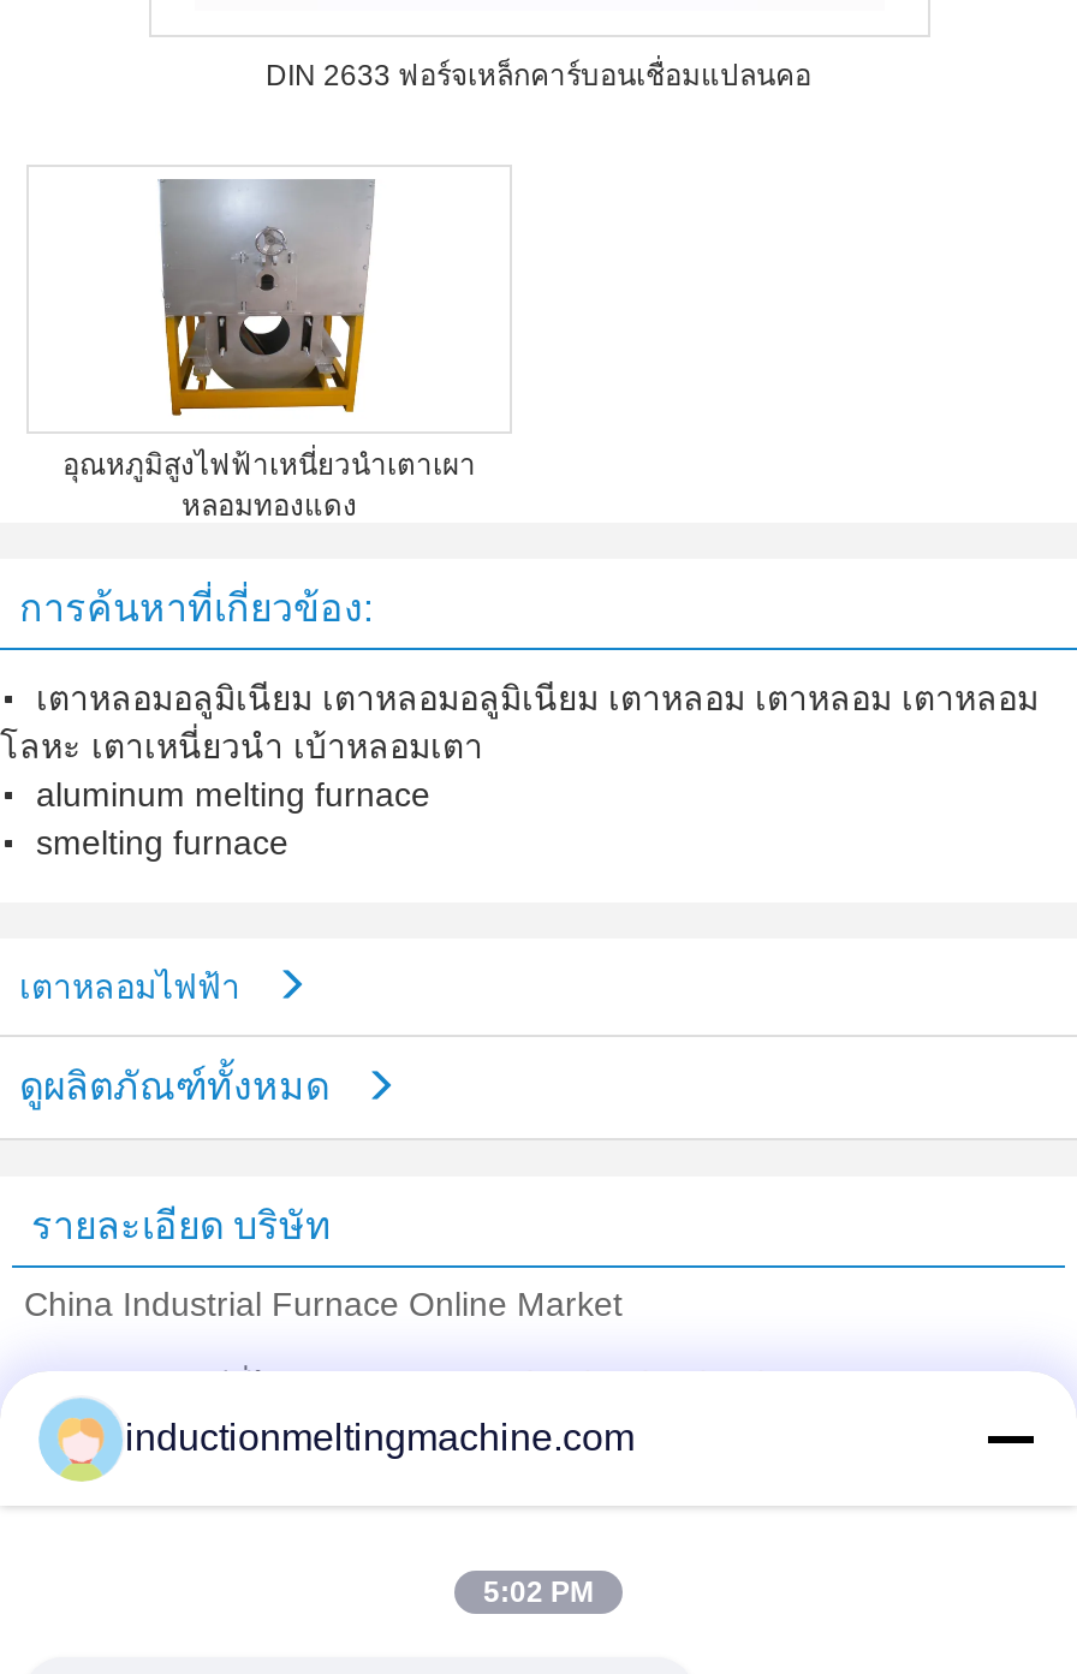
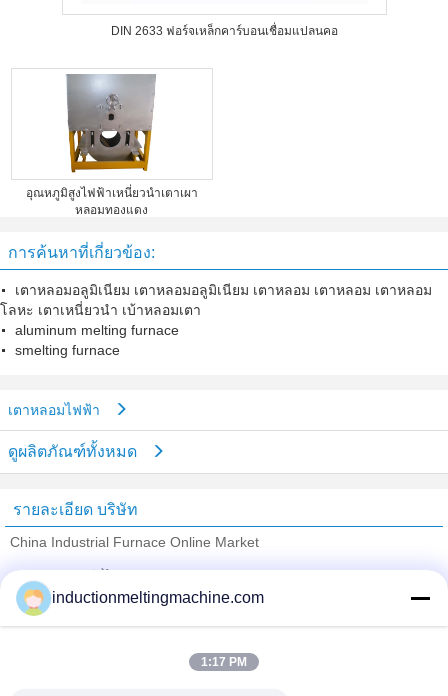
[483,1575,594,1609] 5:02 PM -> [201,655,247,669] 1:17 PM

